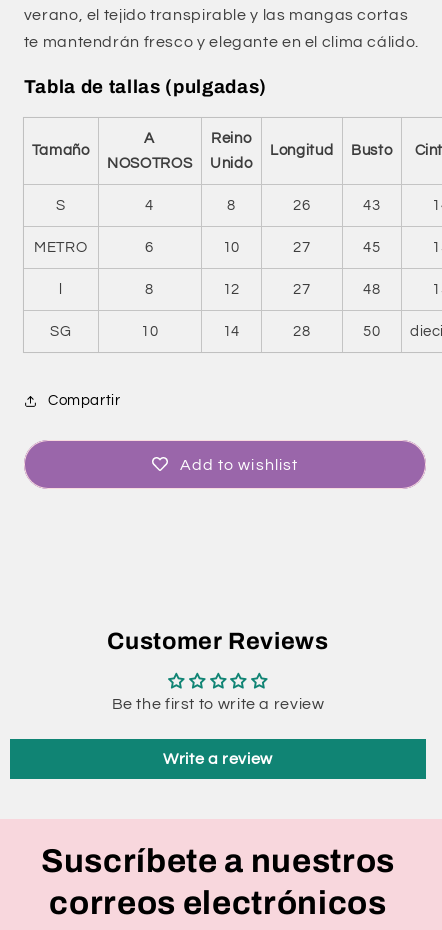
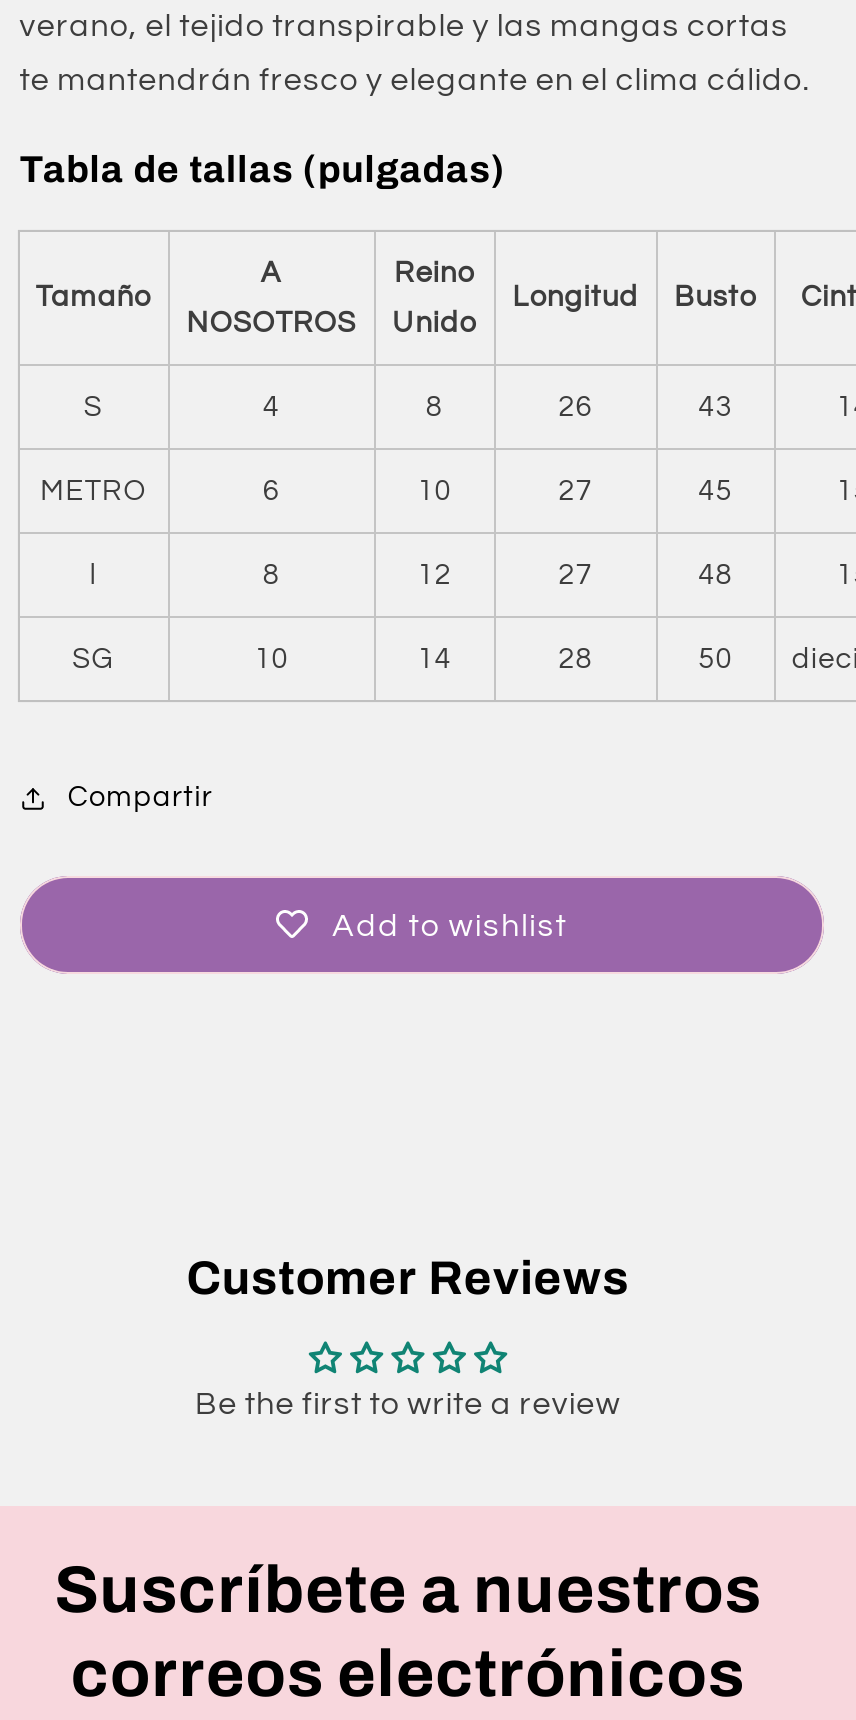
[163,751,273,767] Write a review -> none

